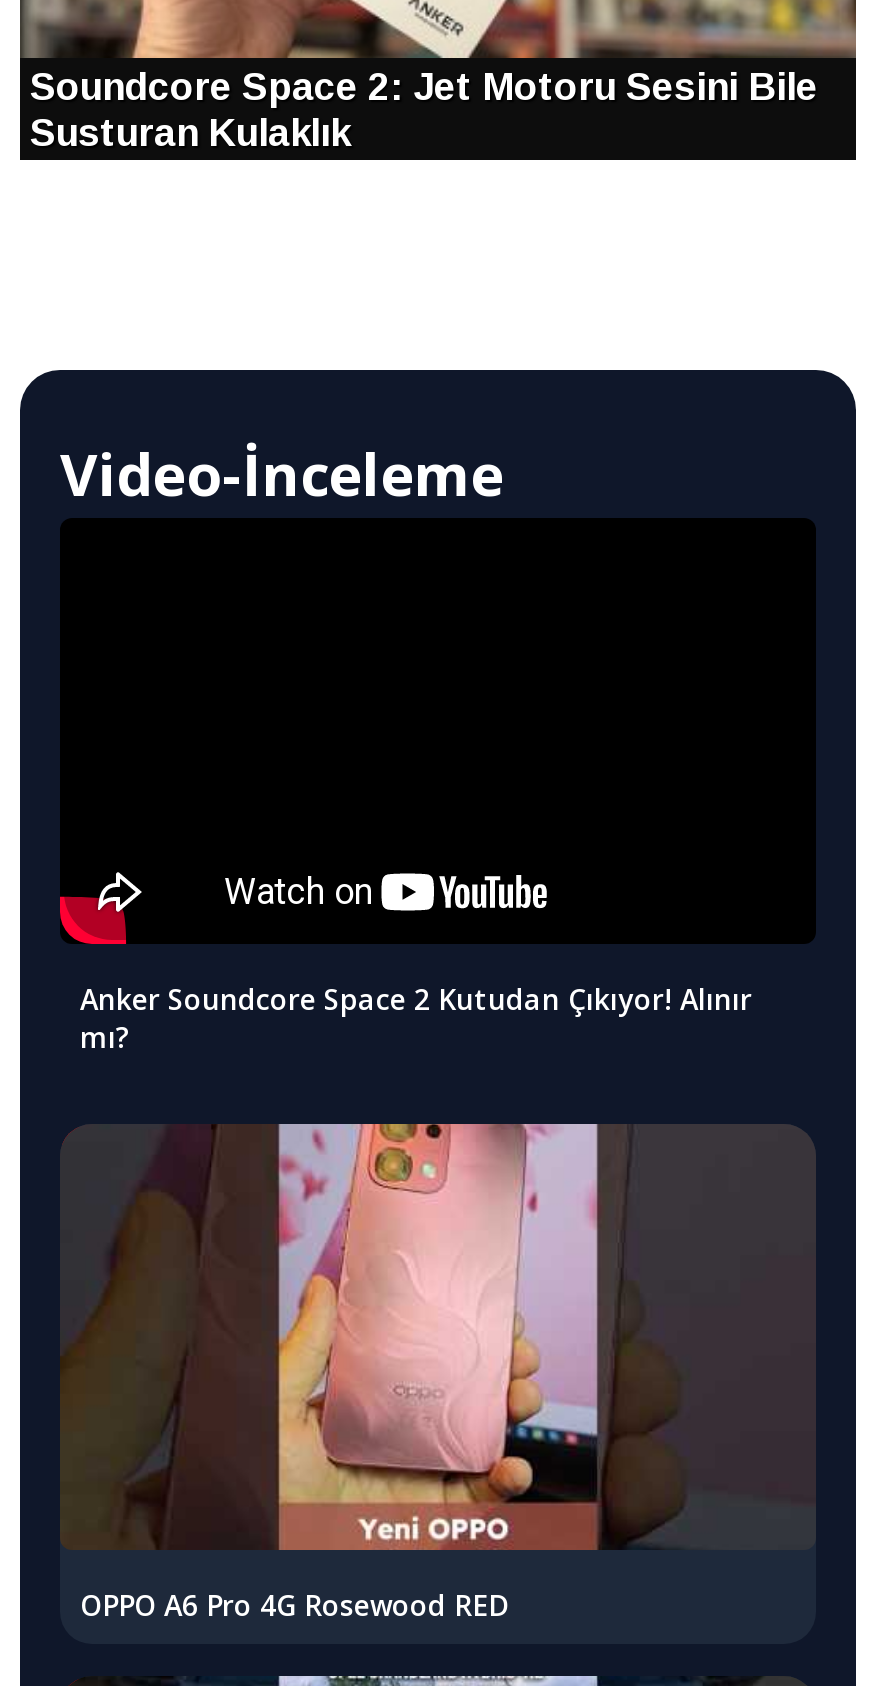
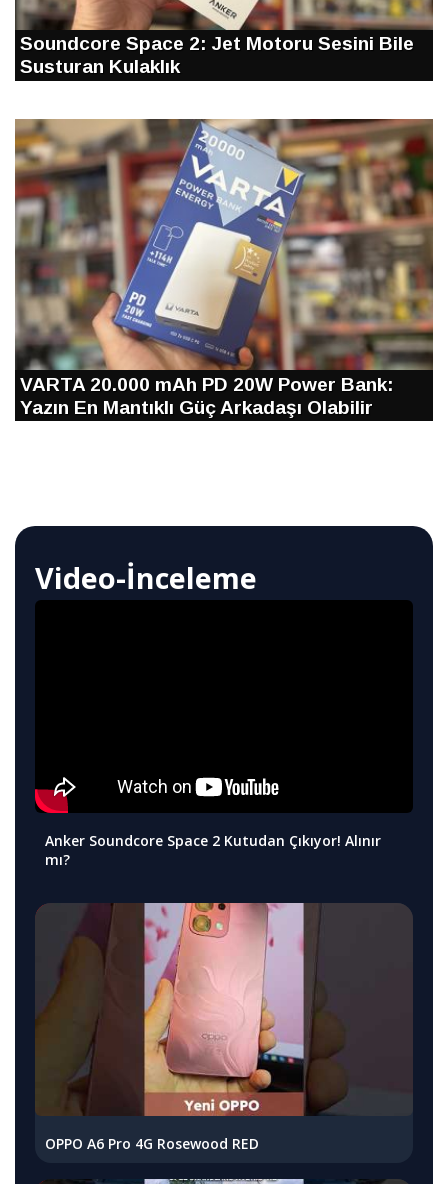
none -> [14,118,434,418] [image] | VARTA 20.000 mAh PD 20W Power Bank: | Yazın En Mantıklı Güç Arkadaşı Olabilir

